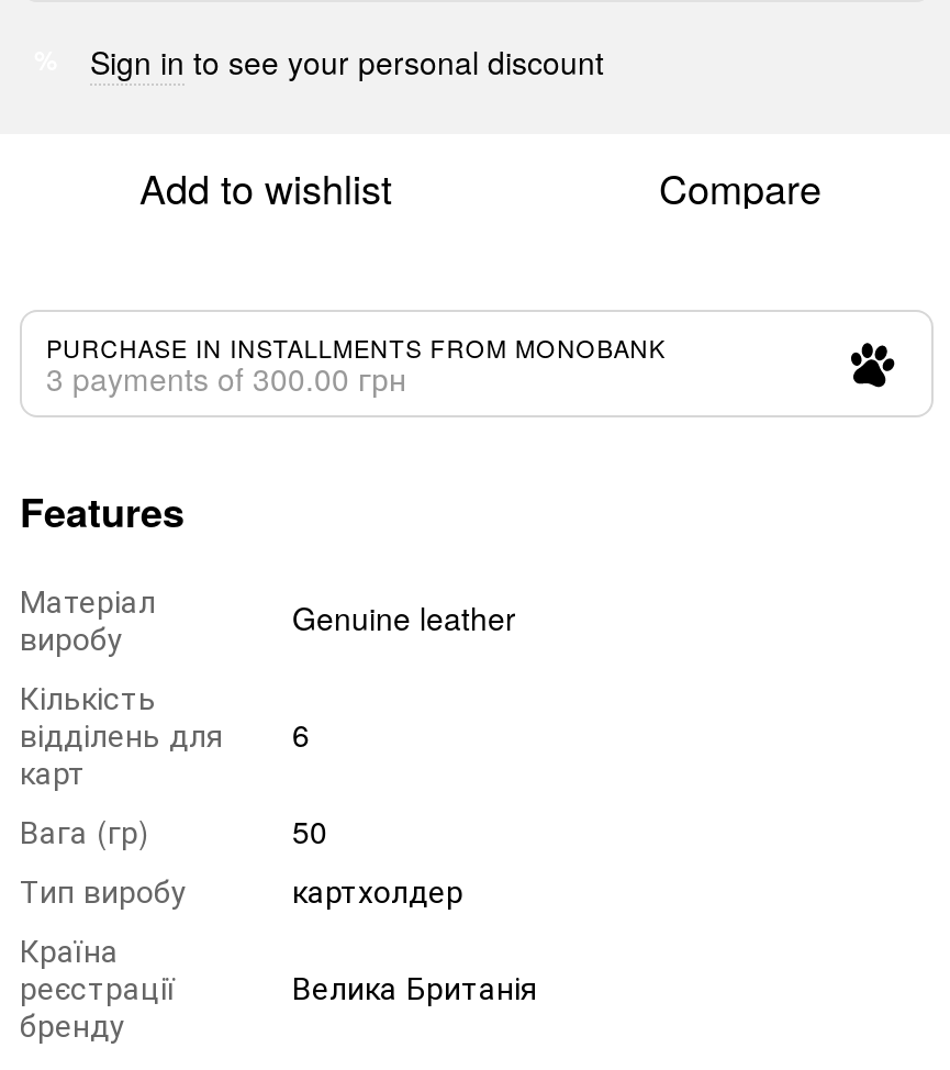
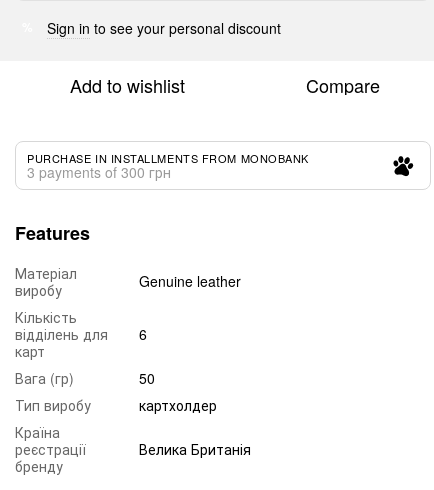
[46,355,406,399] 3 payments of 300.00 грн -> [27,162,171,182] 3 payments of 300 грн

